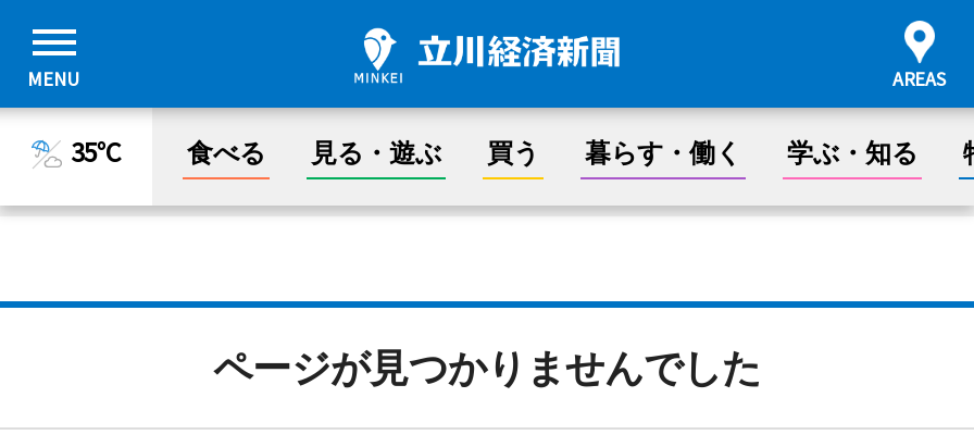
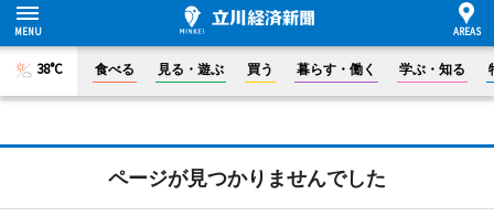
[71,135,123,172] 35°C -> [36,60,62,79] 38°C

